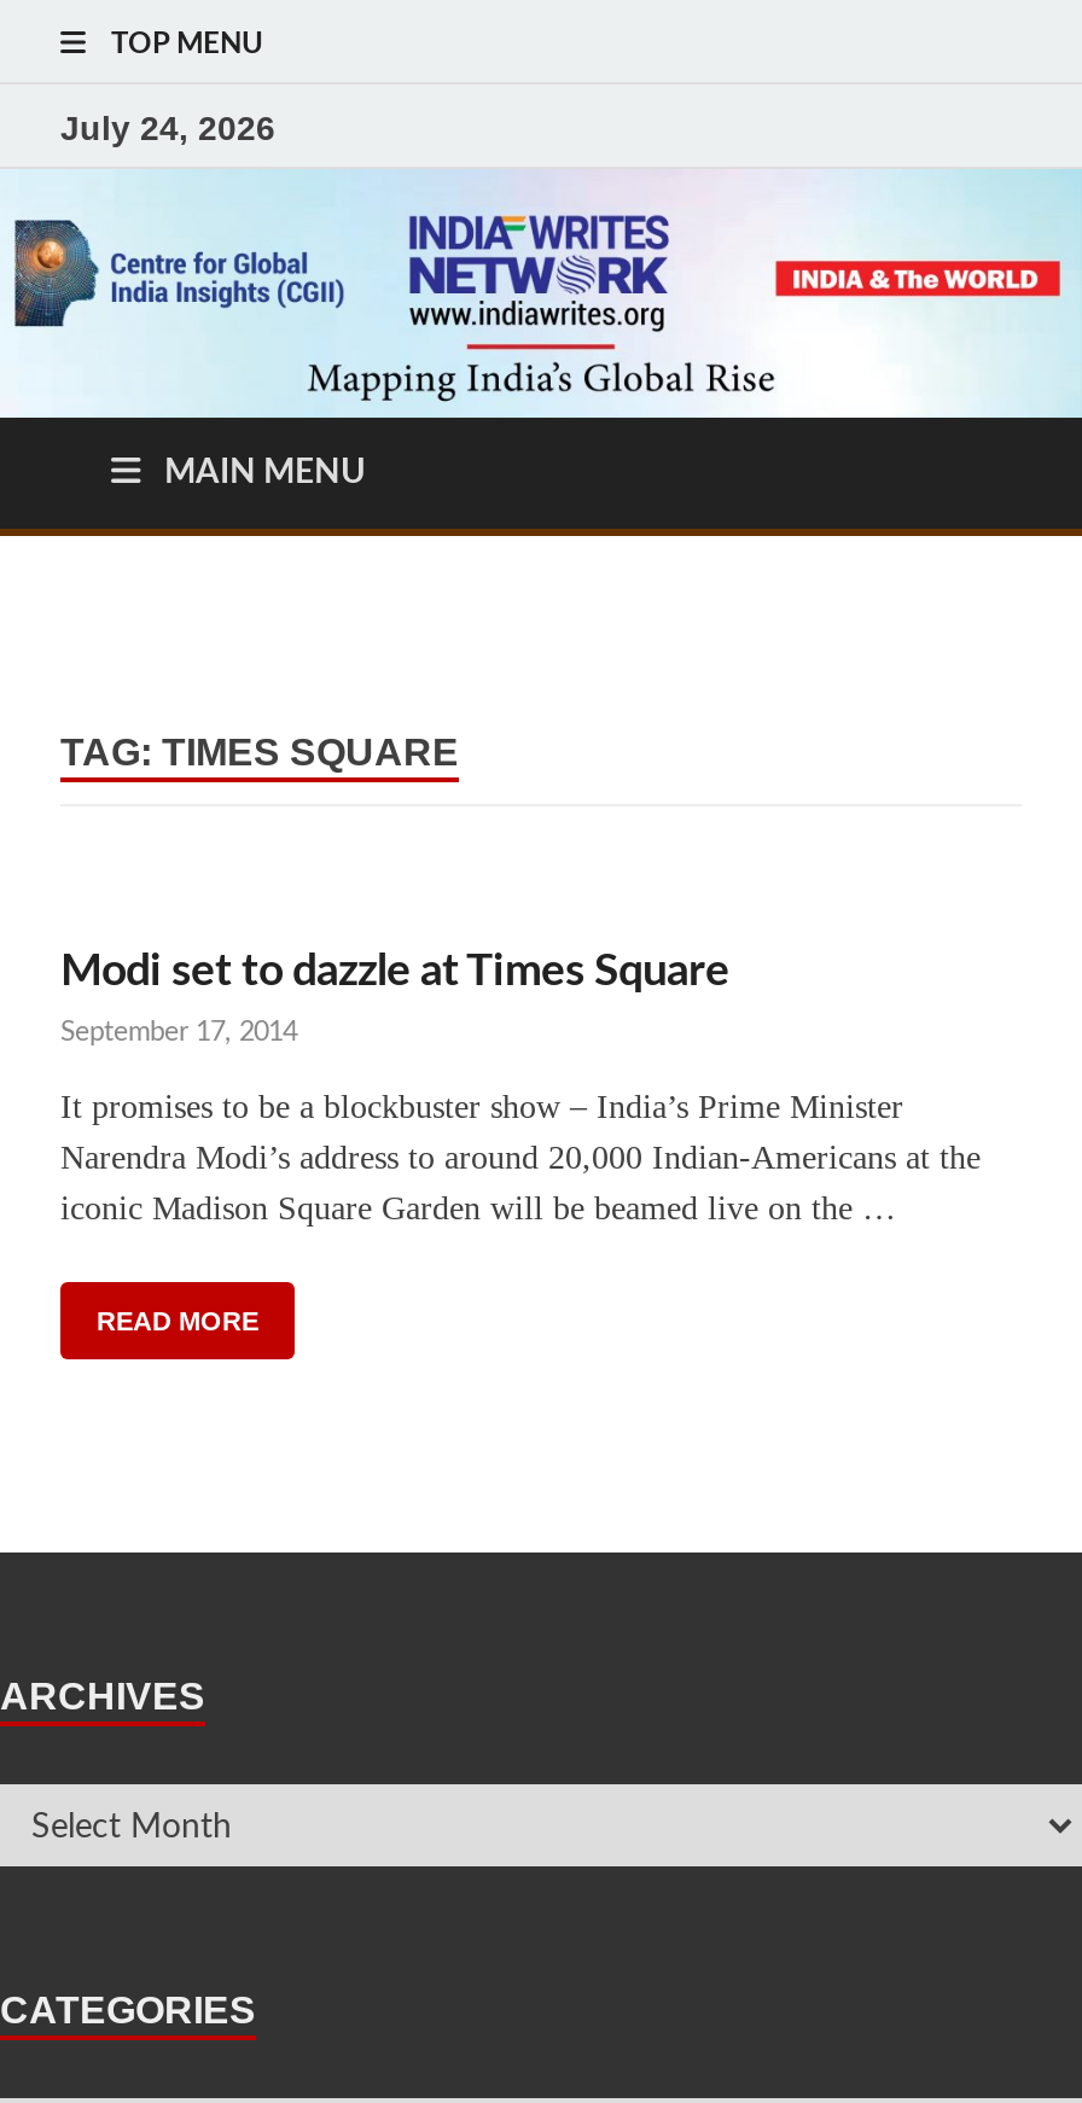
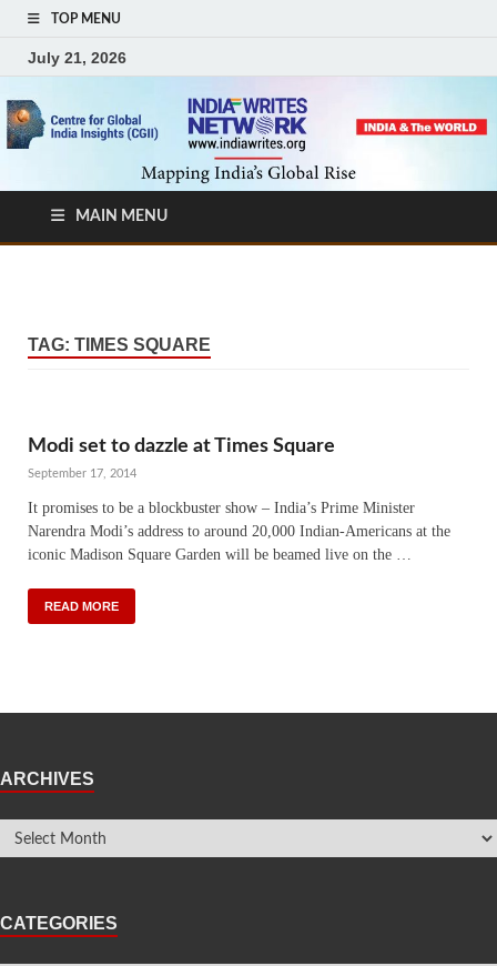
[60,107,275,146] July 24, 2026 -> [28,48,126,66] July 21, 2026

